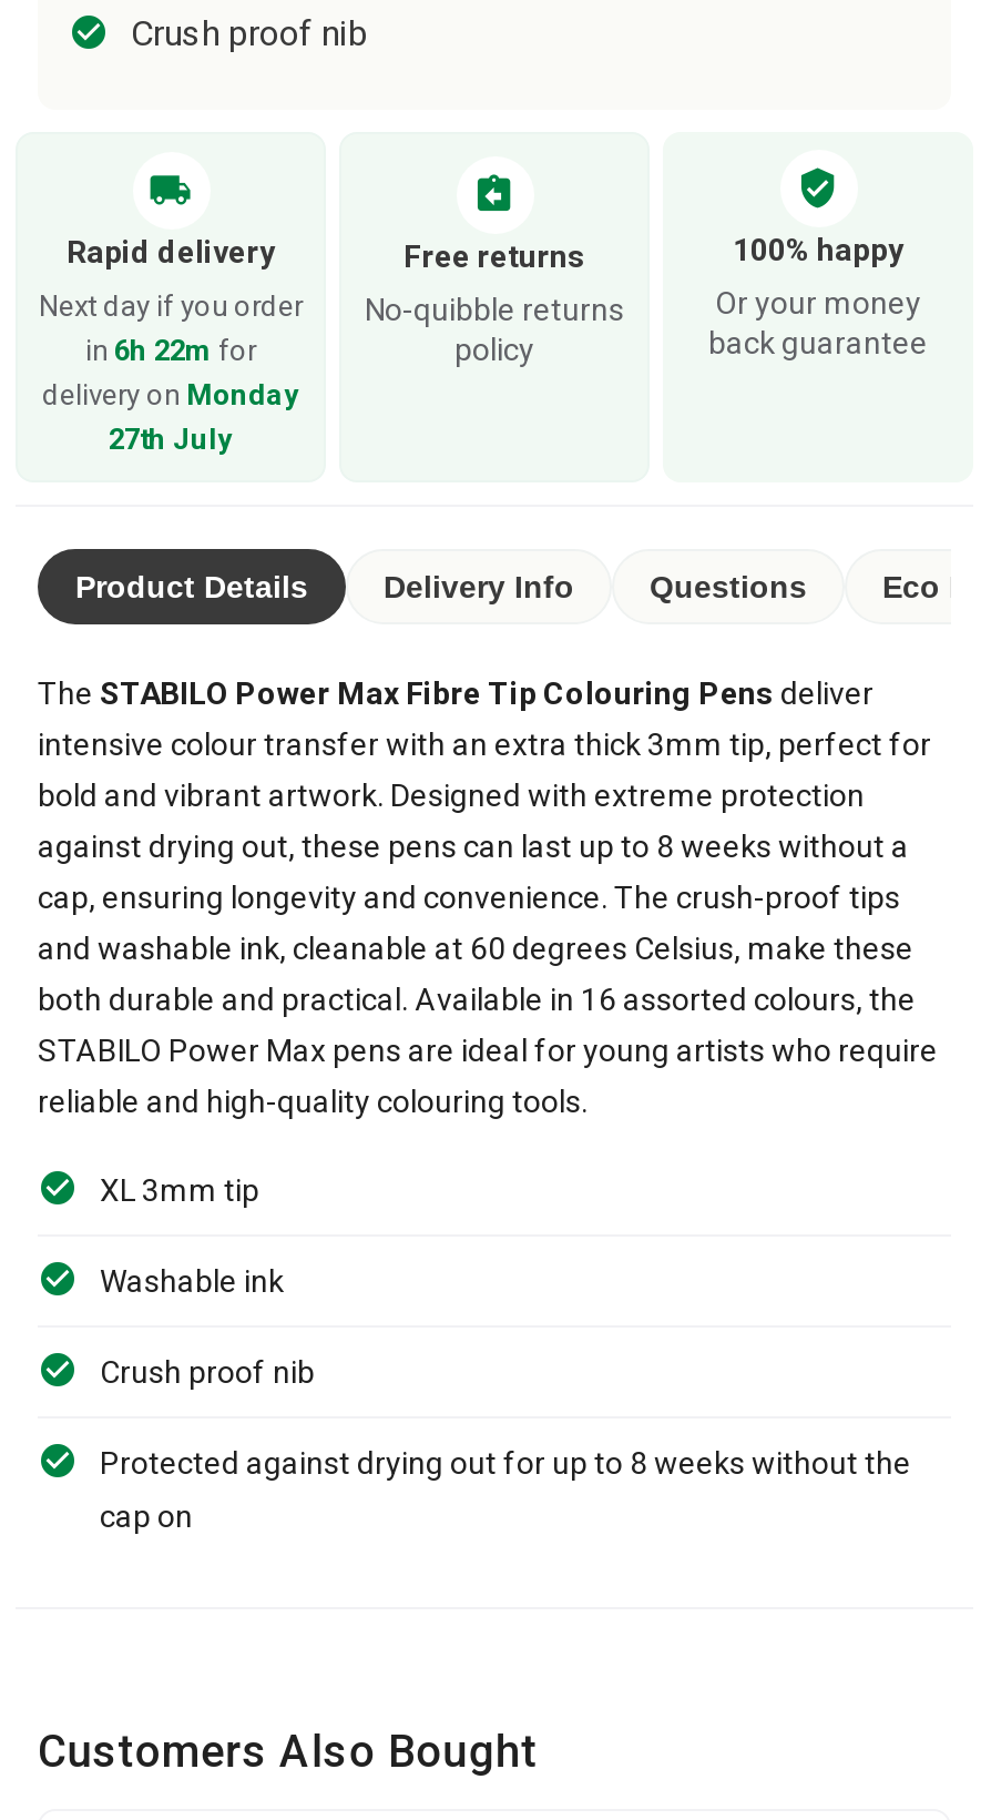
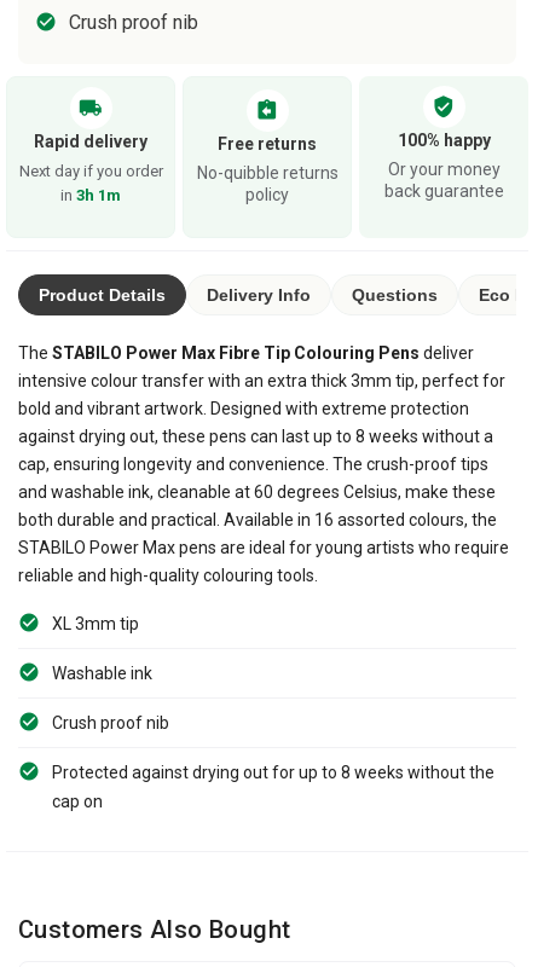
[42,334,299,456] in 6h 22m for | delivery on Monday | 27th July -> [60,186,121,204] in 3h 1m

